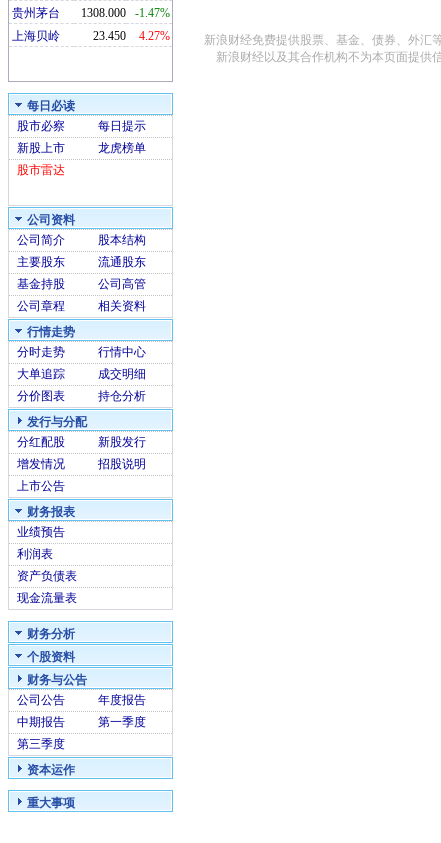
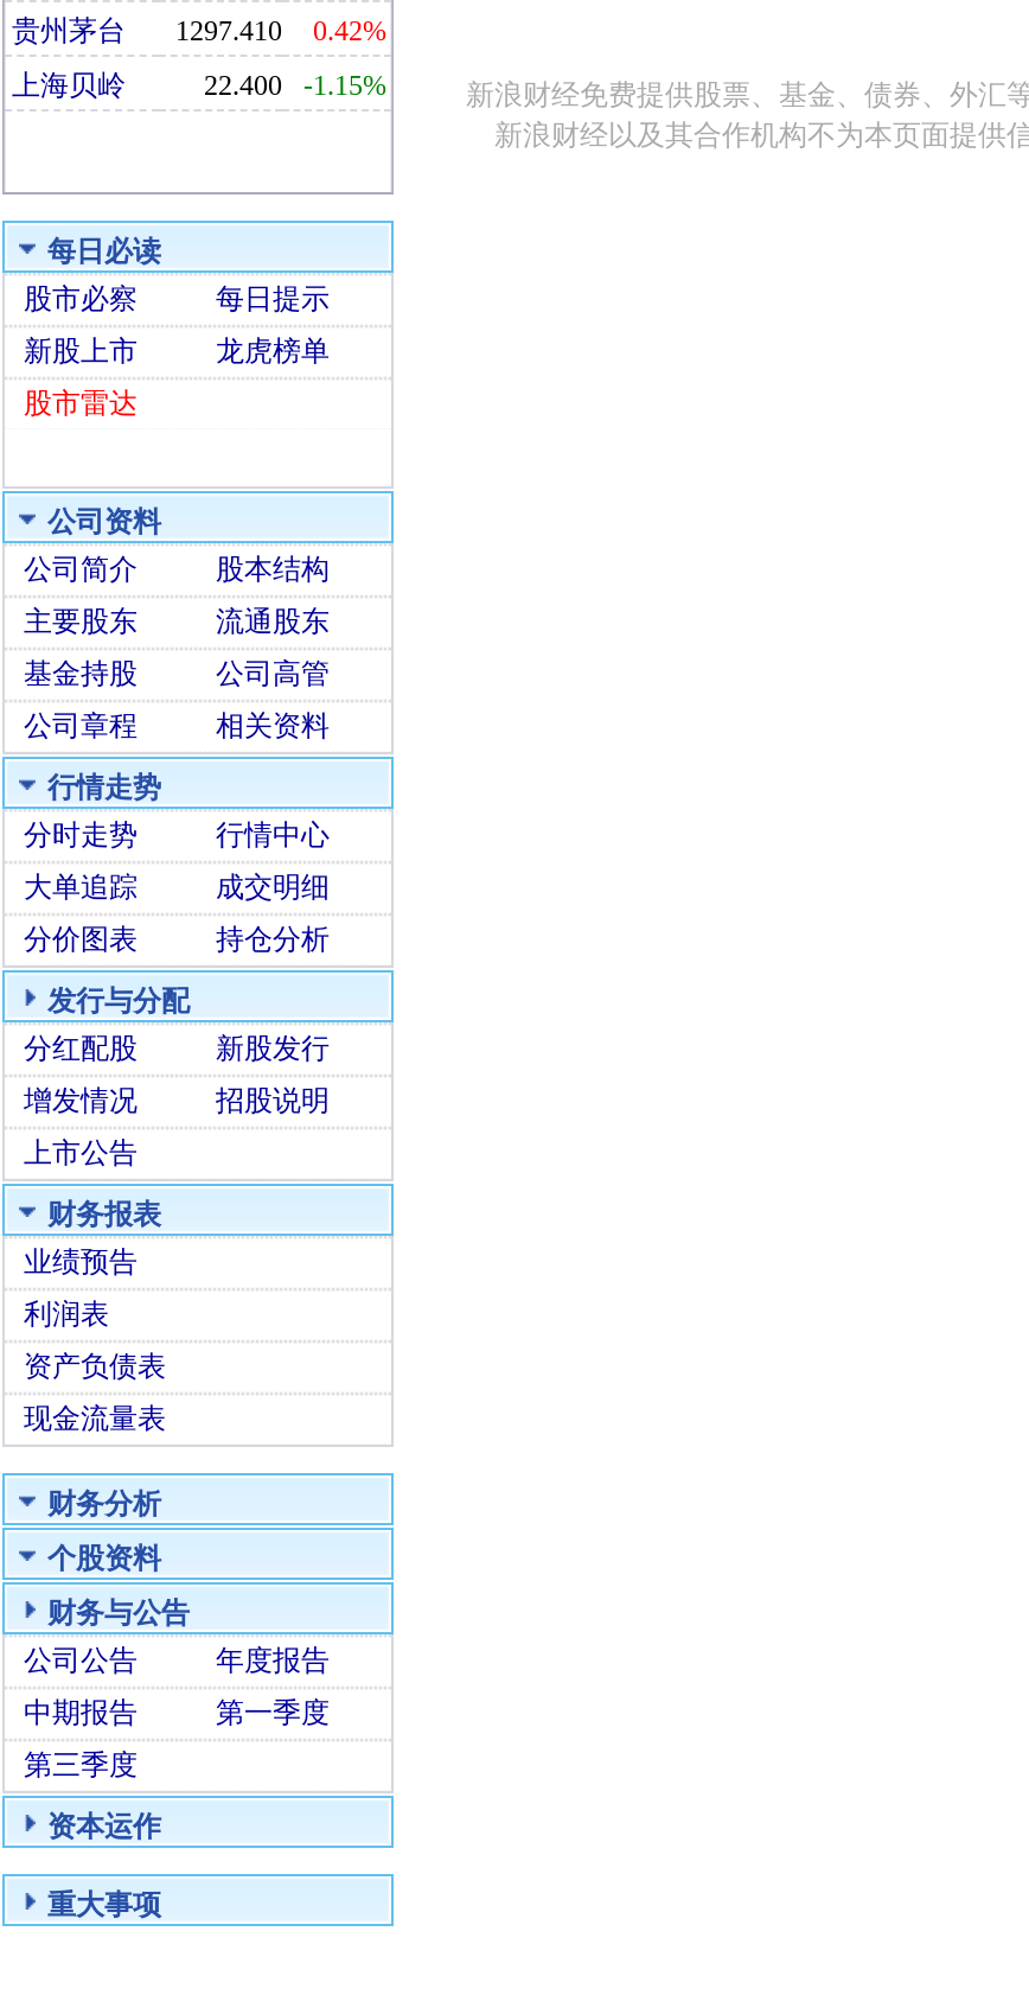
[81,6,126,20] 1308.000 -> [175,14,282,47] 1297.410
[135,6,170,20] -1.47% -> [313,14,386,47] 0.42%
[93,29,126,43] 23.450 -> [204,69,282,102] 22.400
[139,29,170,43] 4.27% -> [303,69,386,102] -1.15%

